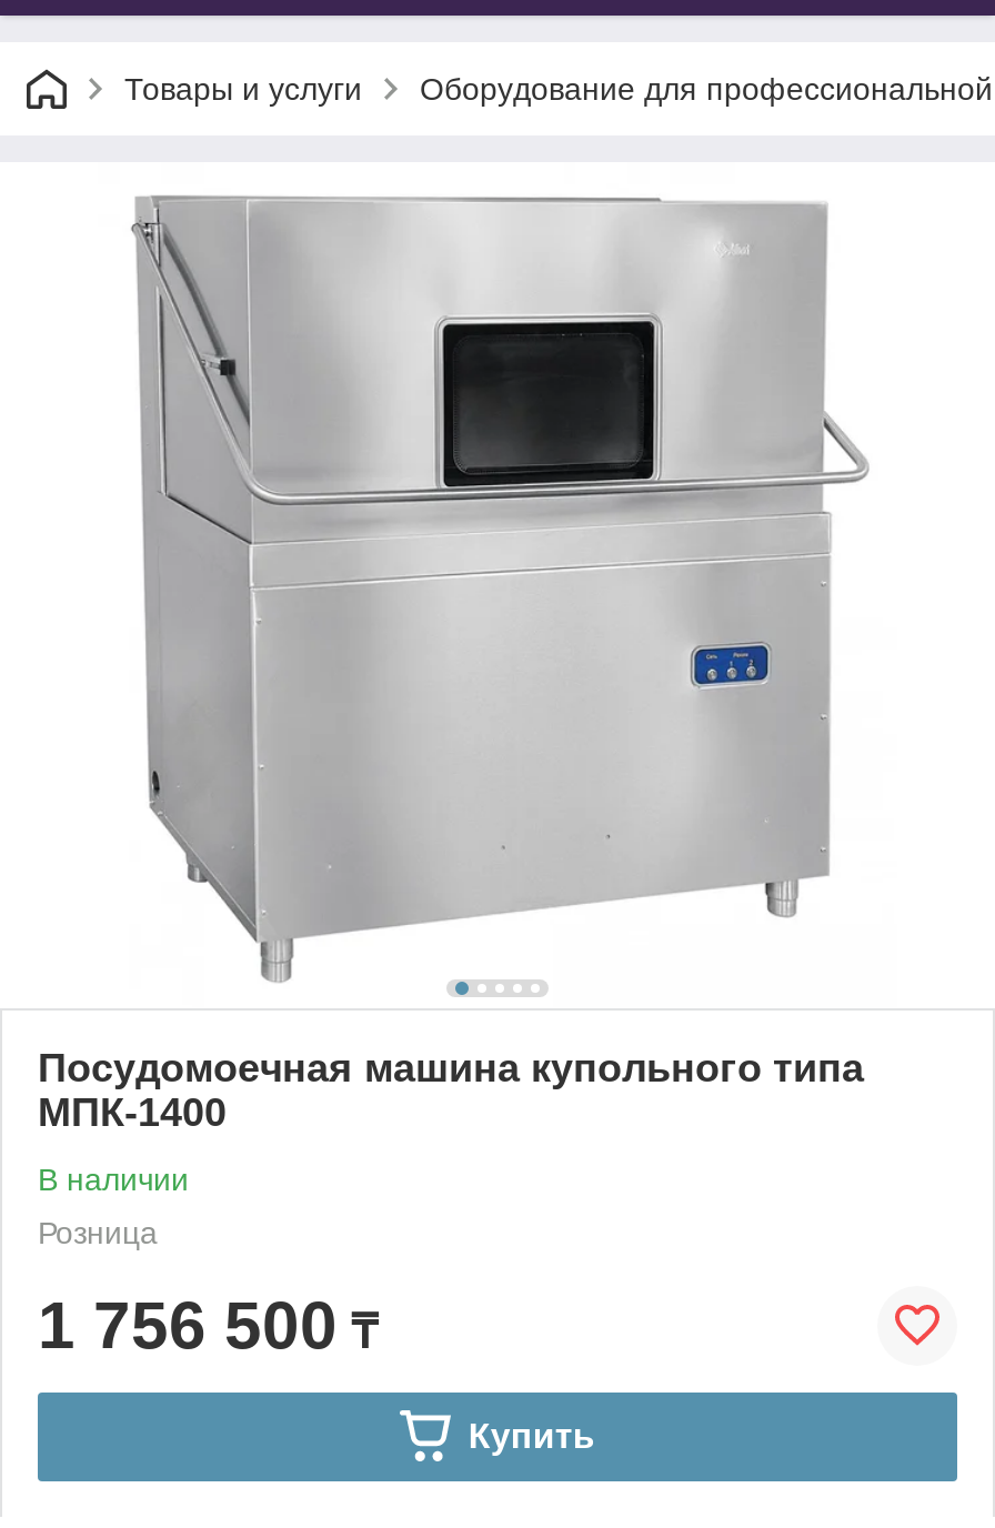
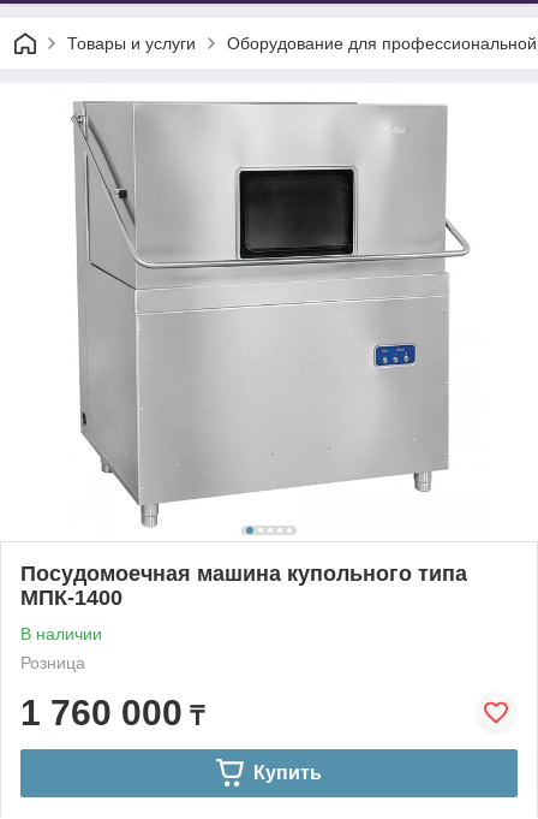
[38,1288,378,1361] 1 756 500 ₸ -> [20,692,204,732] 1 760 000 ₸

